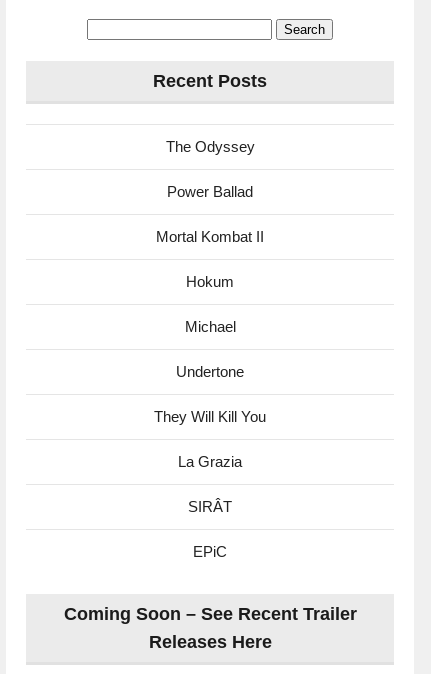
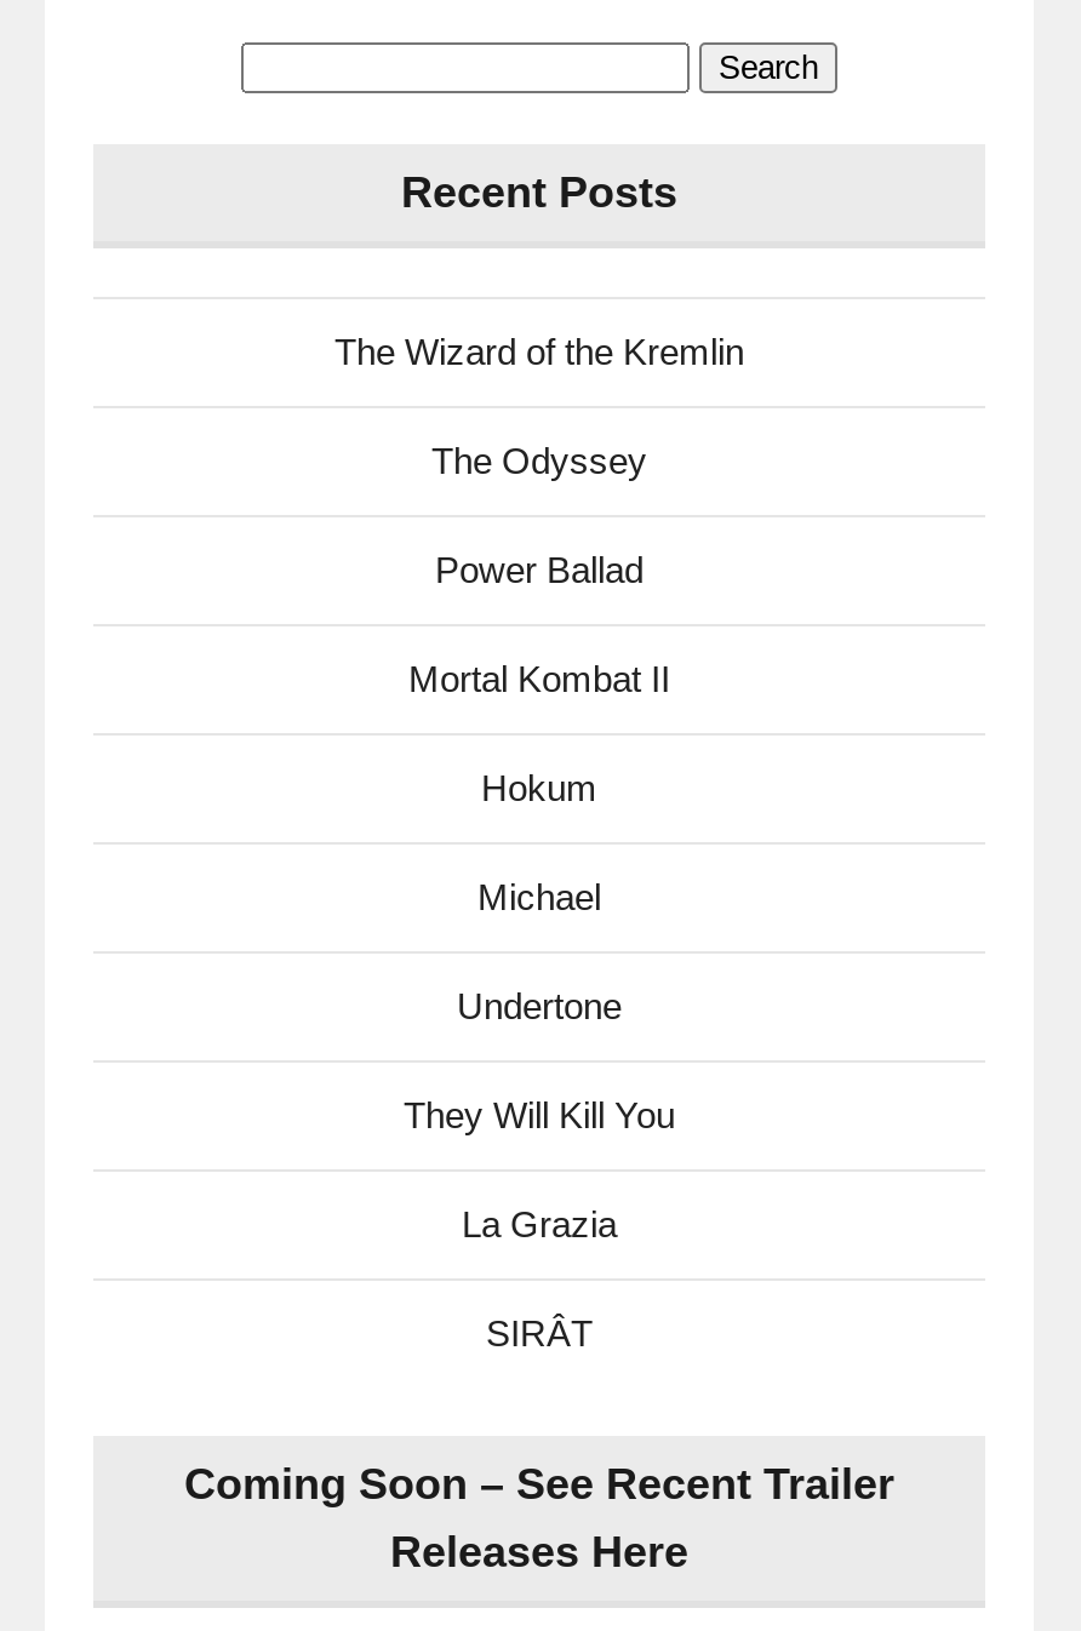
none -> [334,332,744,373] The Wizard of the Kremlin
moved [154,138,266,515] -> [404,441,675,1354]: The Odyssey | Power Ballad | Mortal Kombat II | ... | La Grazia | SIRÂT
[193,543,227,560] EPiC -> none

